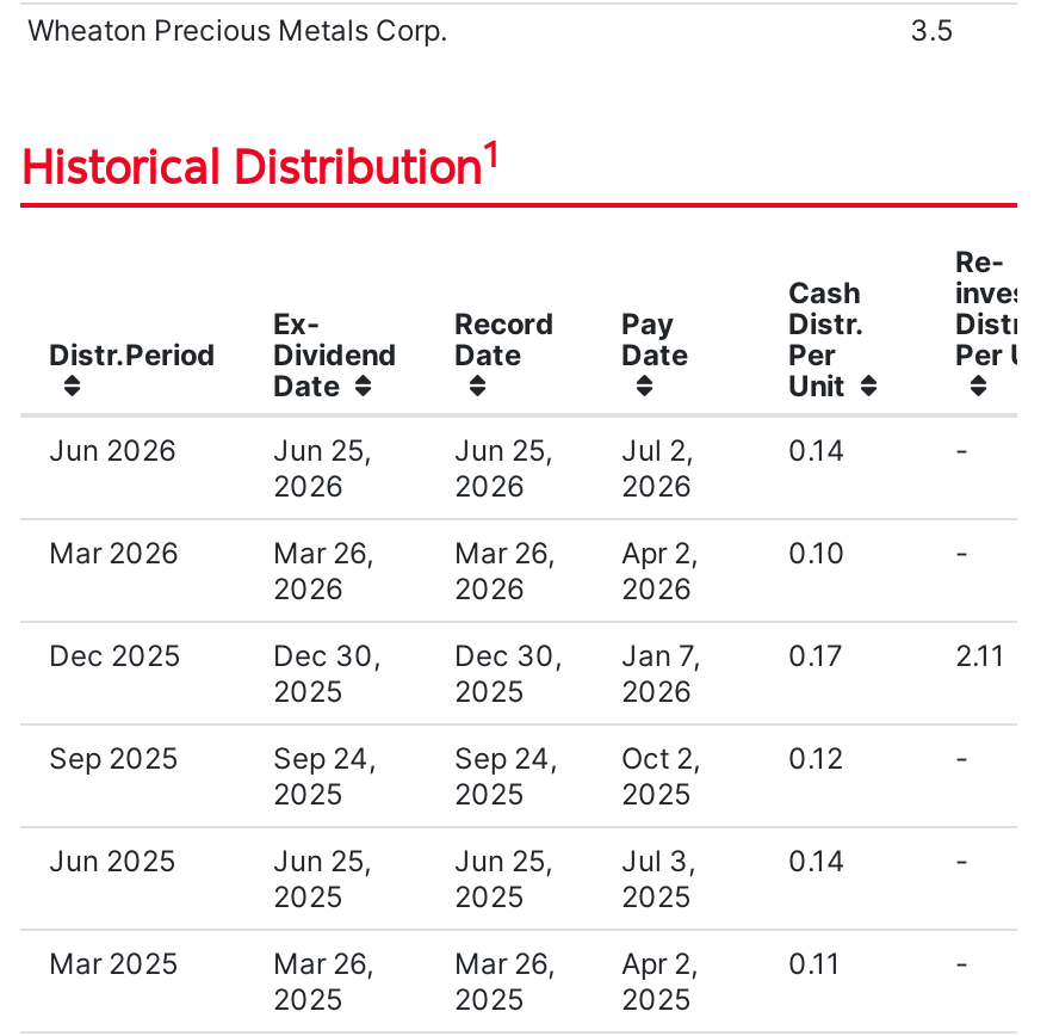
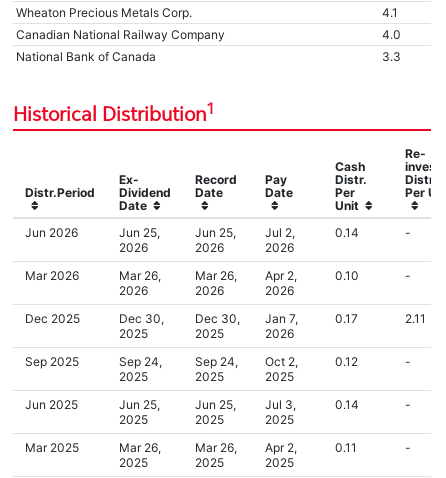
[910,12,953,48] 3.5 -> [16,5,401,64] 4.1 | Canadian National Railway Company | 4.0 | National Bank of Canada | 3.3

